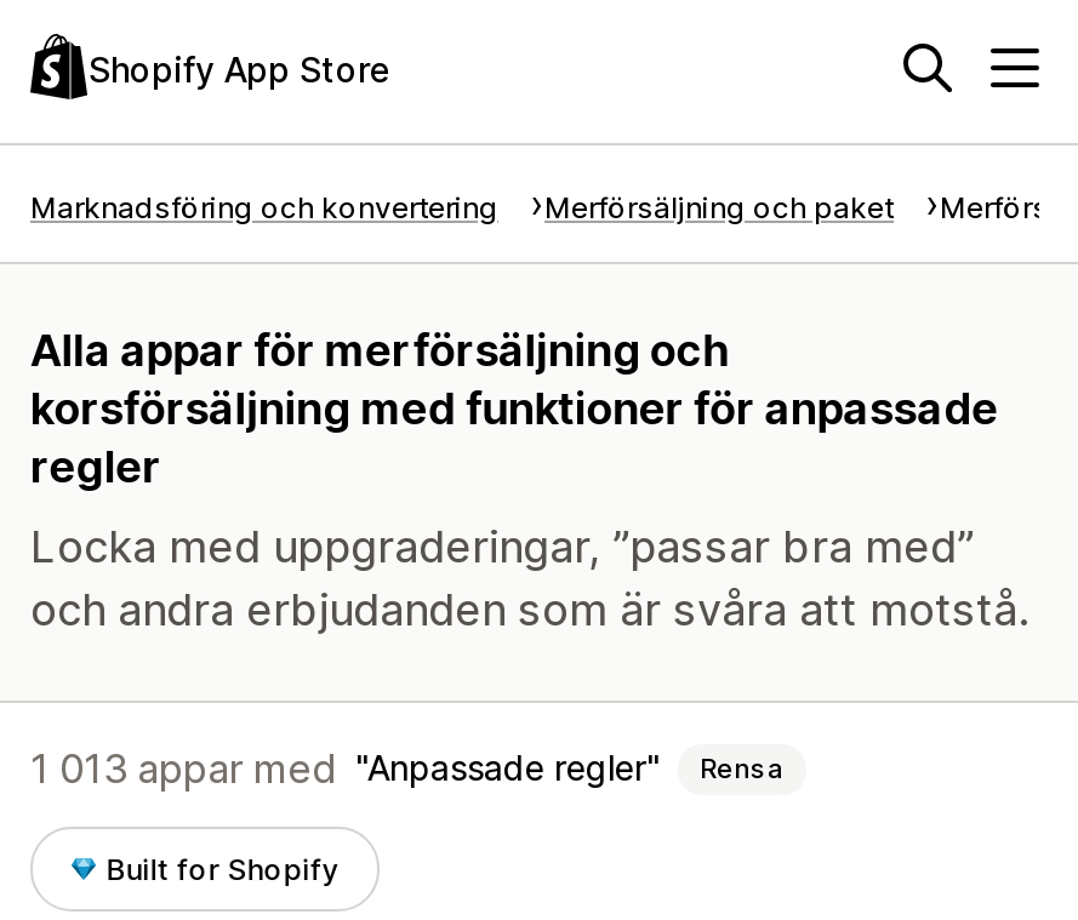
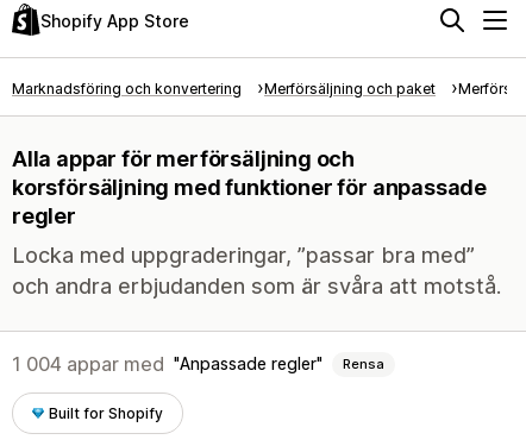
[30,744,785,793] 1 013 appar med Anpassade regler Rensa -> [12,352,384,376] 1 004 appar med Anpassade regler Rensa

